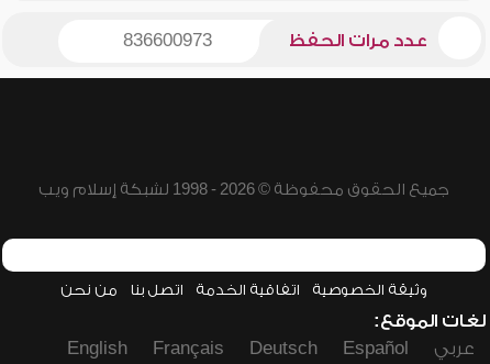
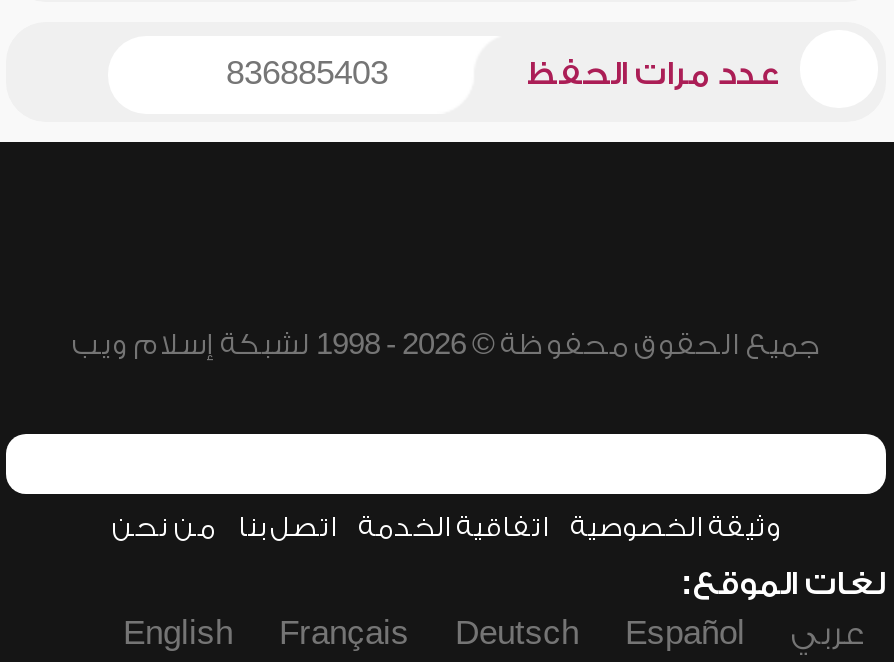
[123,31,212,51] 836600973 -> [226,56,388,92] 836885403

